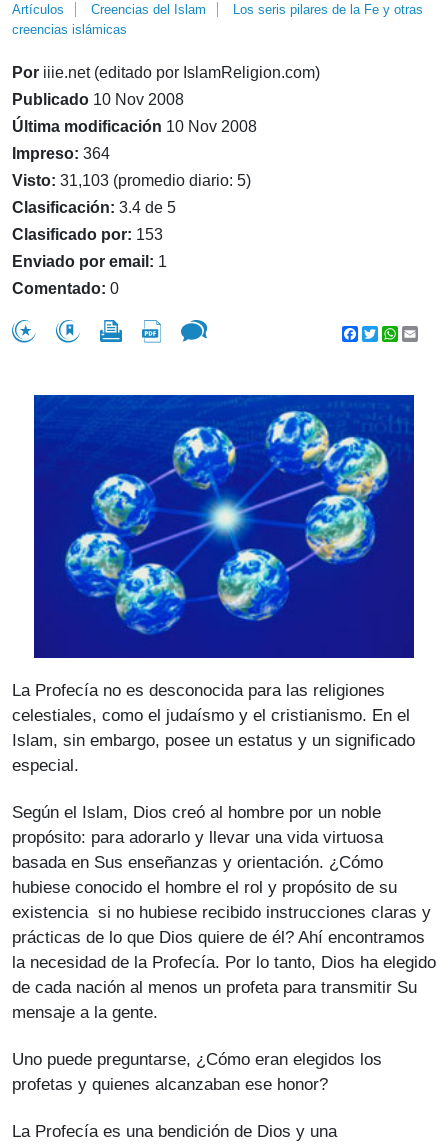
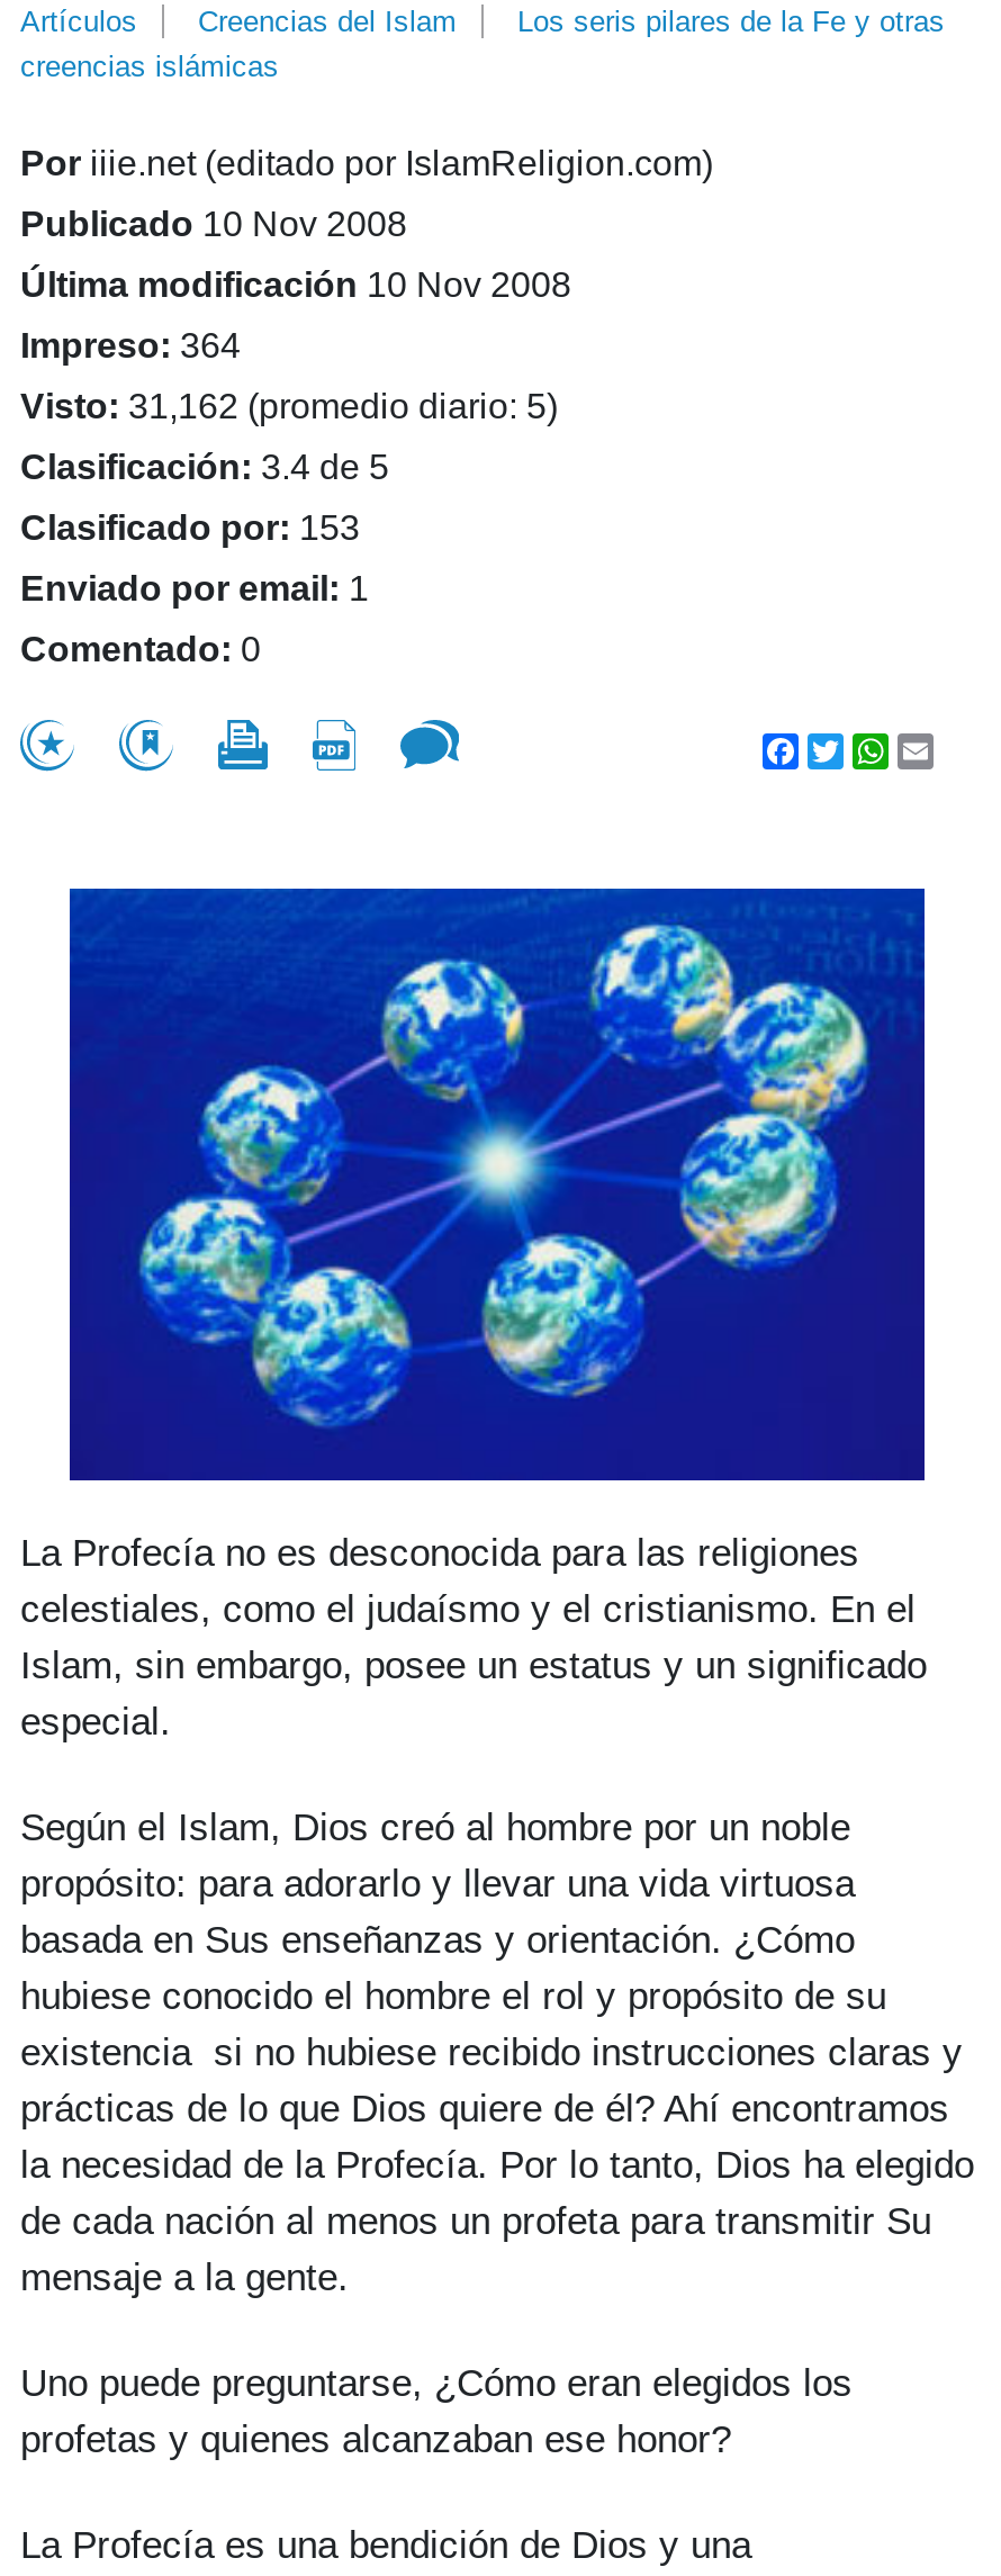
[12,172,251,189] Visto: 31,103 (promedio diario: 5) -> [20,387,558,425] Visto: 31,162 (promedio diario: 5)

